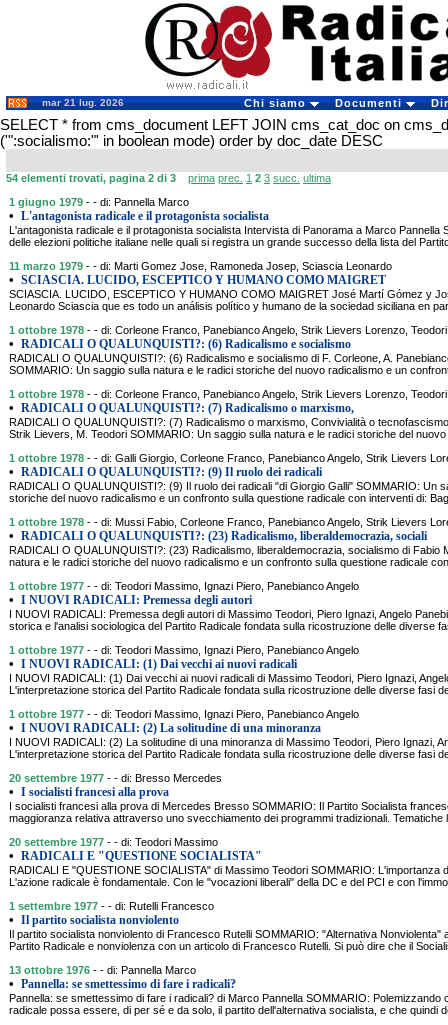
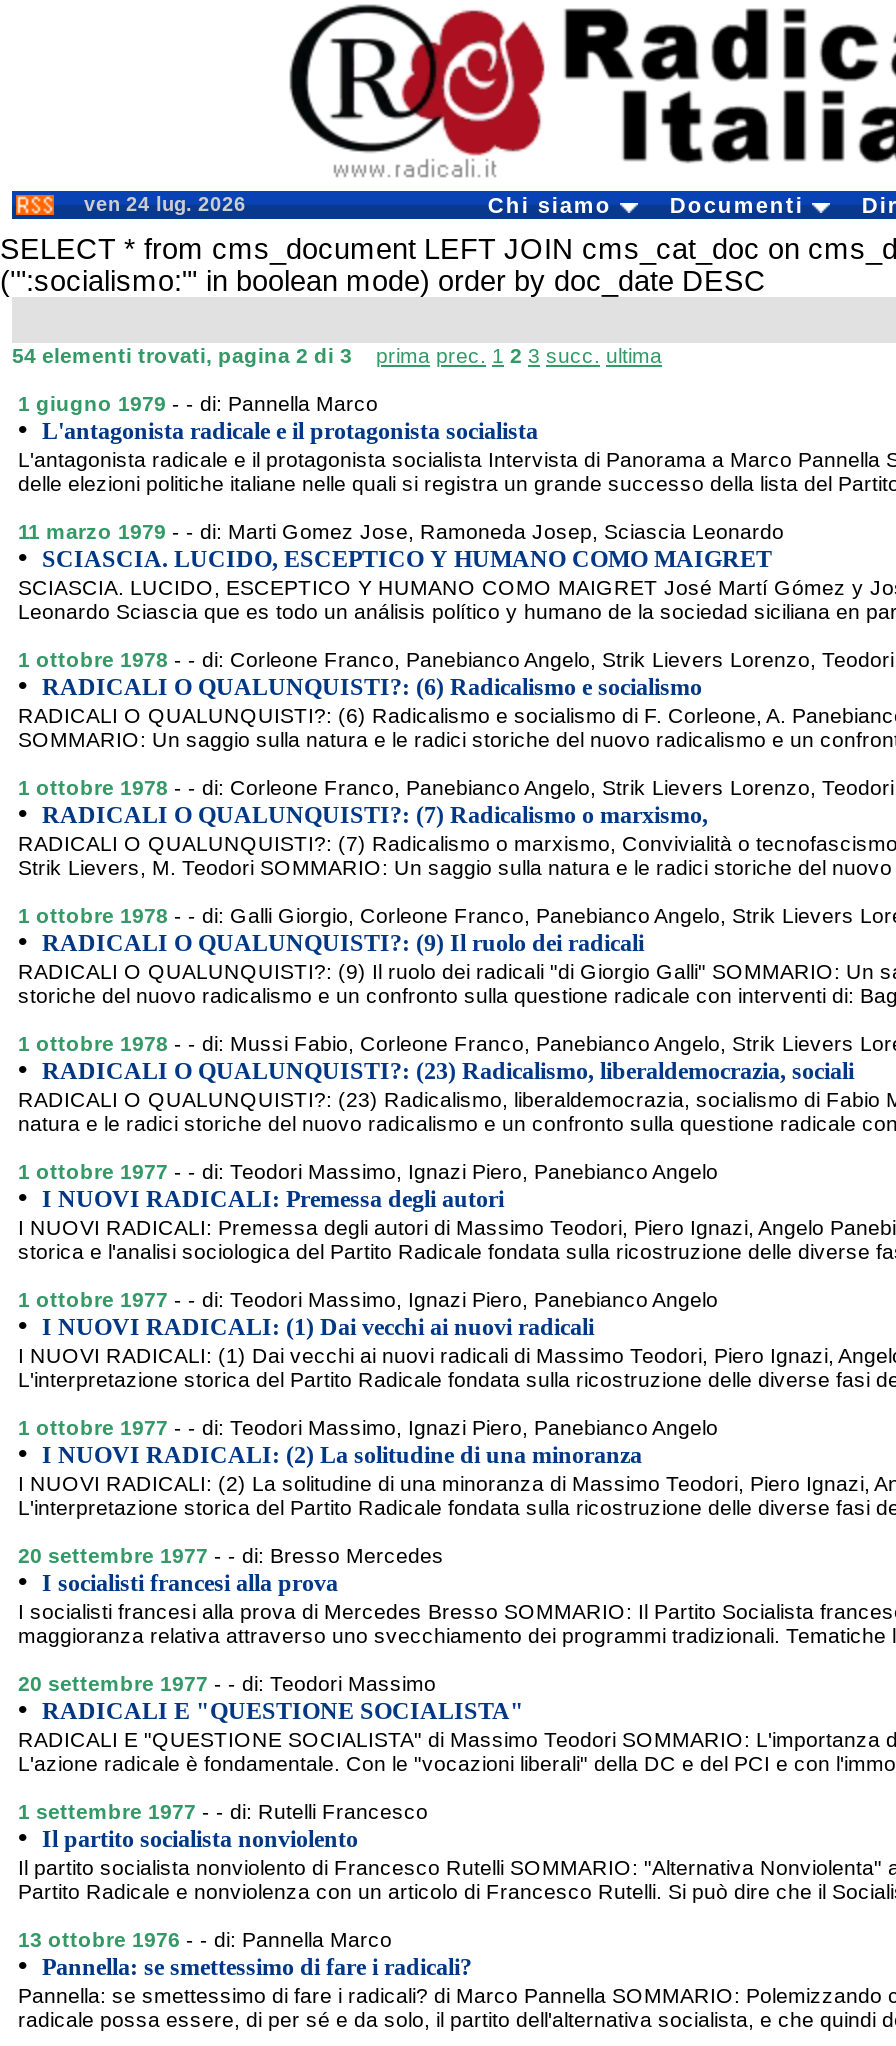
[42,97,124,108] mar 21 lug. 2026 -> [84,193,246,215] ven 24 lug. 2026

